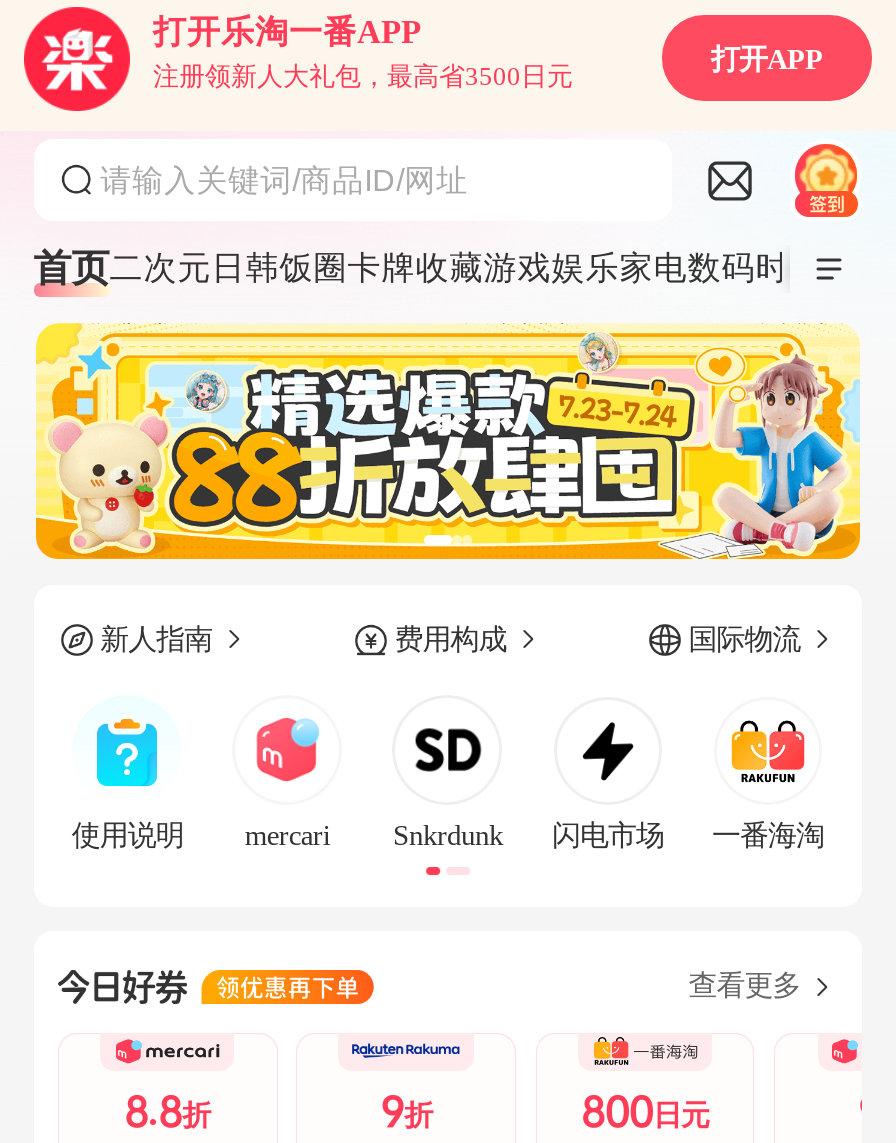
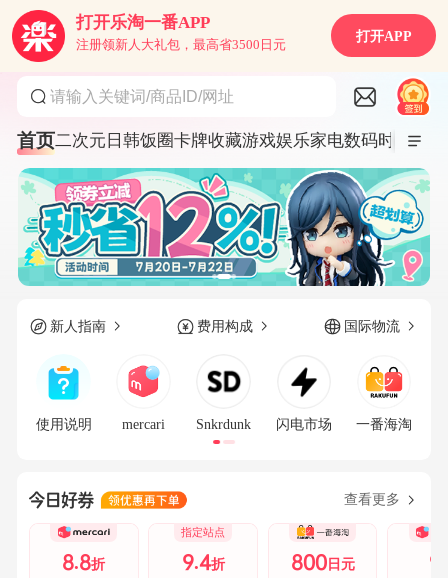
[34,321,862,561] [image] -> [17,167,431,287] [image]
[380,1087,432,1137] 9折 -> [181,526,225,575] 指定站点 | 9.4折

